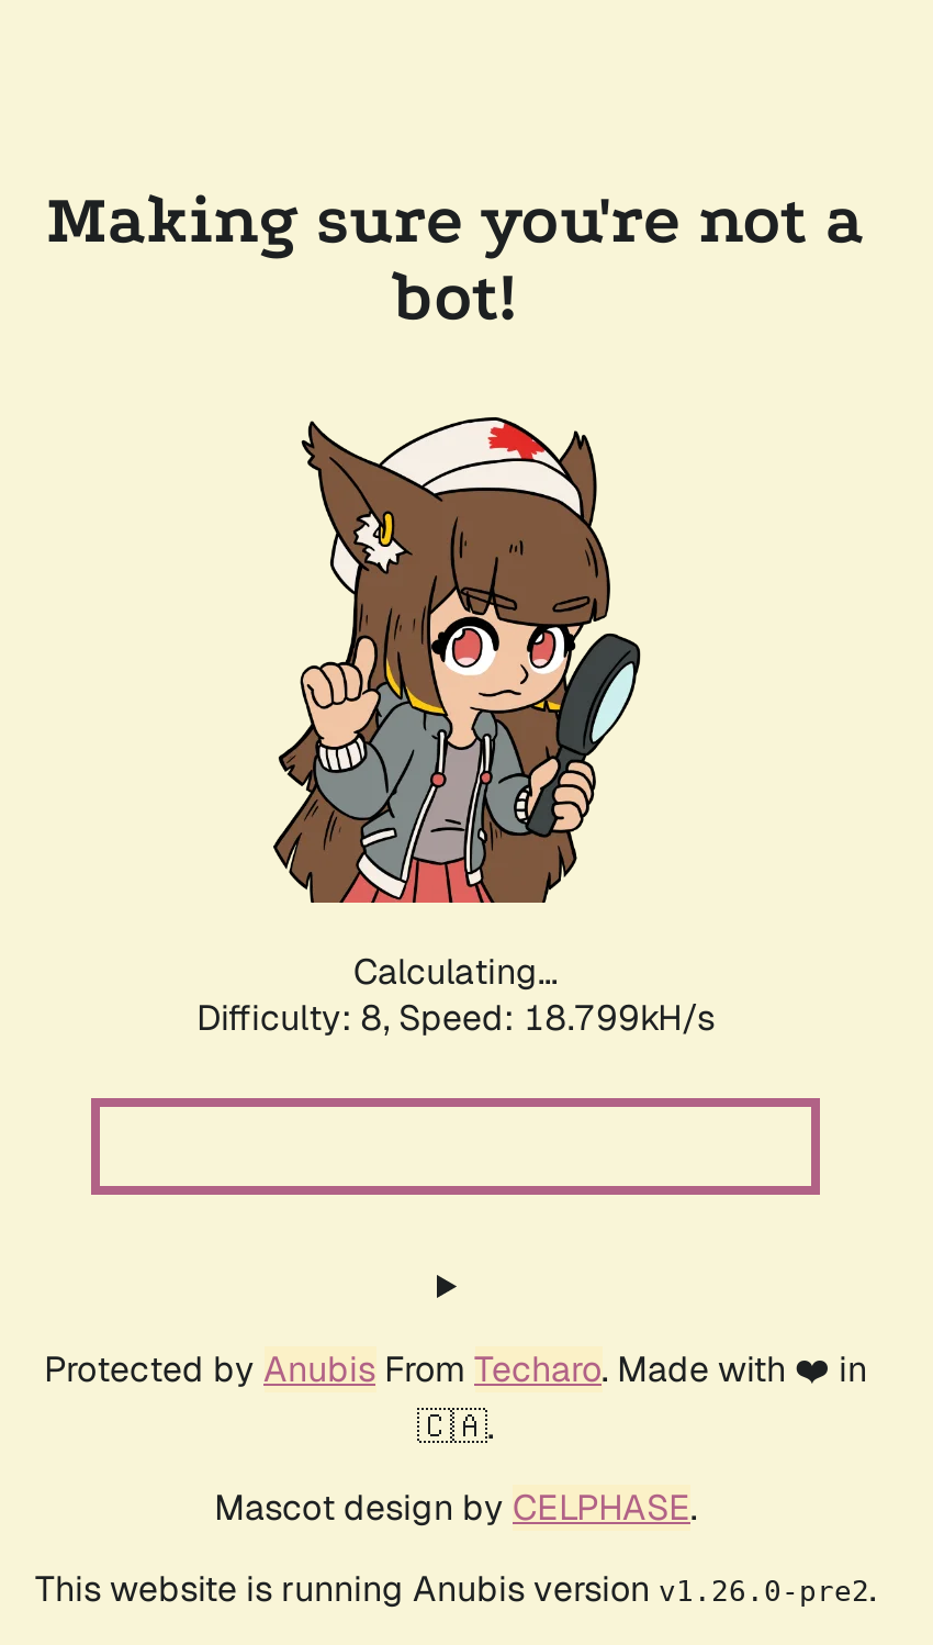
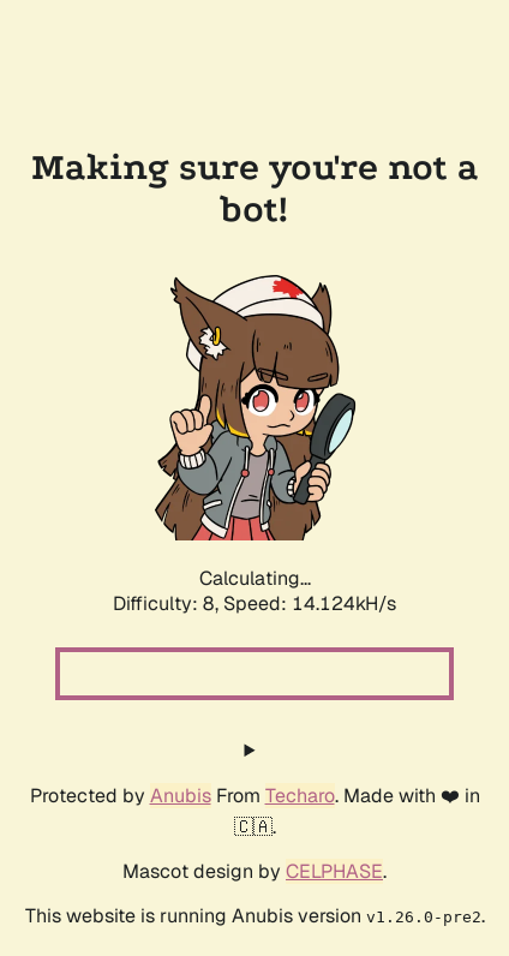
[196,995,715,1041] Difficulty: 8, Speed: 18.799kH/s -> [113,591,396,616] Difficulty: 8, Speed: 14.124kH/s

